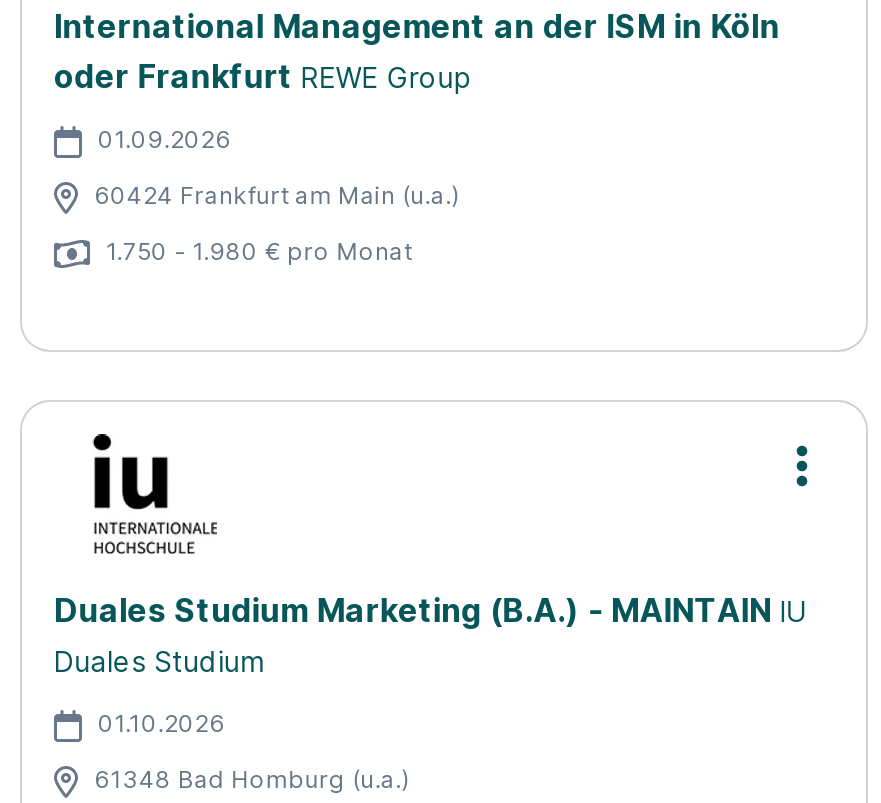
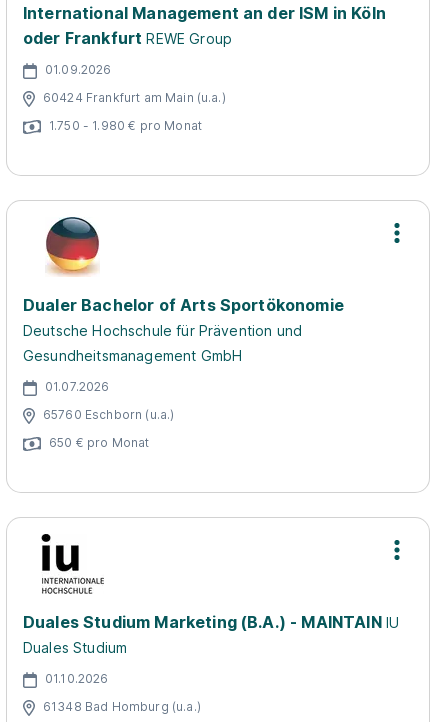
none -> [23,216,344,449] [image] | Dualer Bachelor of Arts Sportökonomie | Deutsche Hochschule für Prävention und | Gesundheitsmanagement GmbH | 01.07.2026 | 65760 Eschborn (u.a.) | 650 € pro Monat

